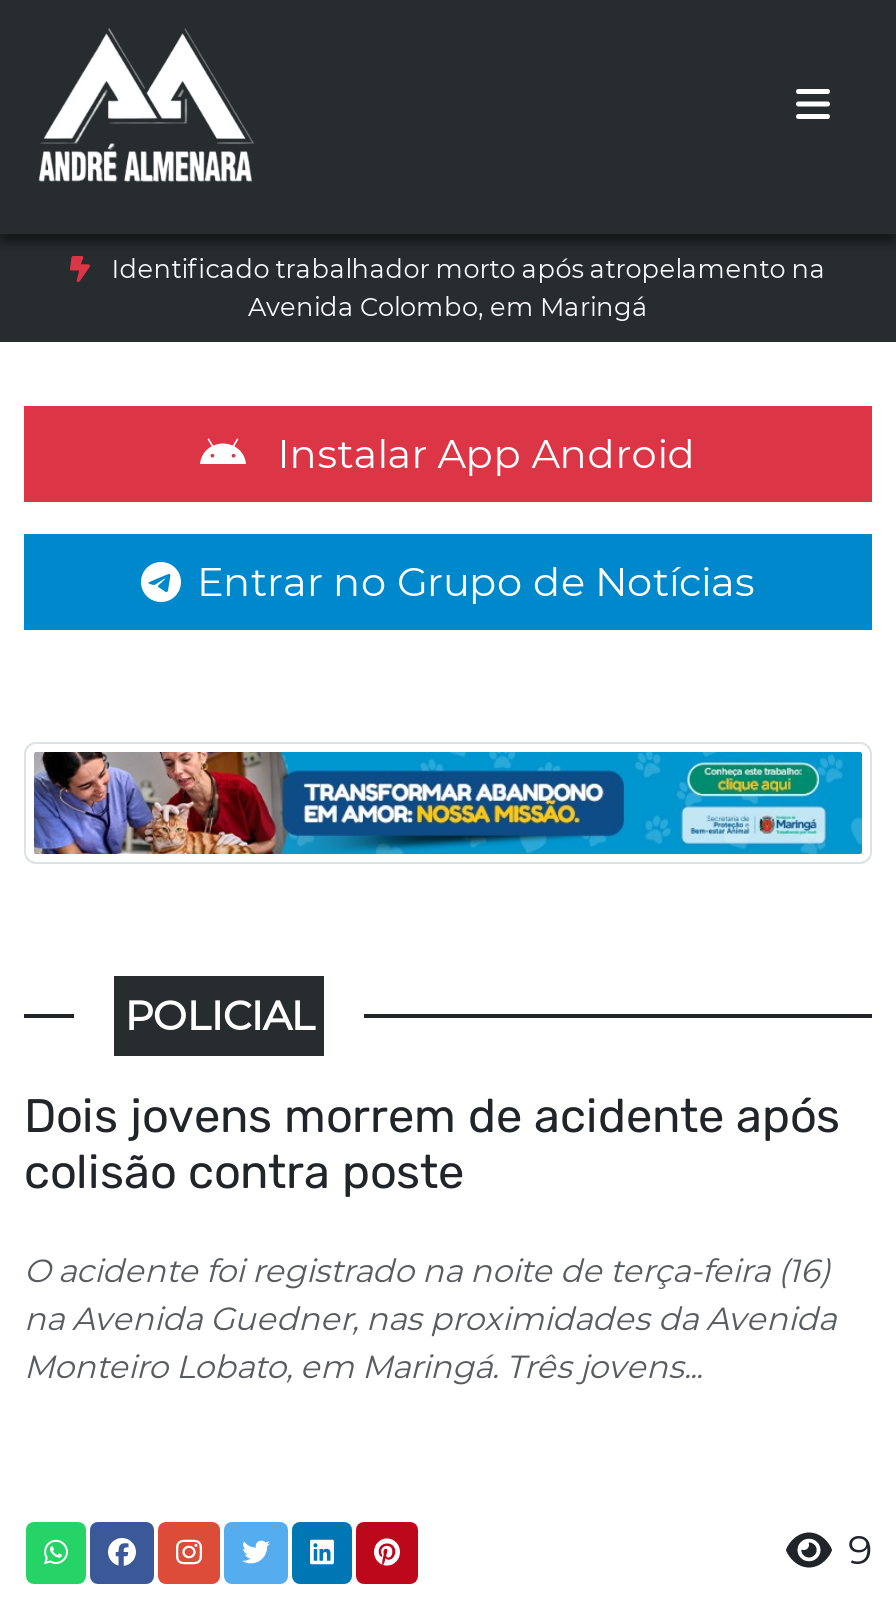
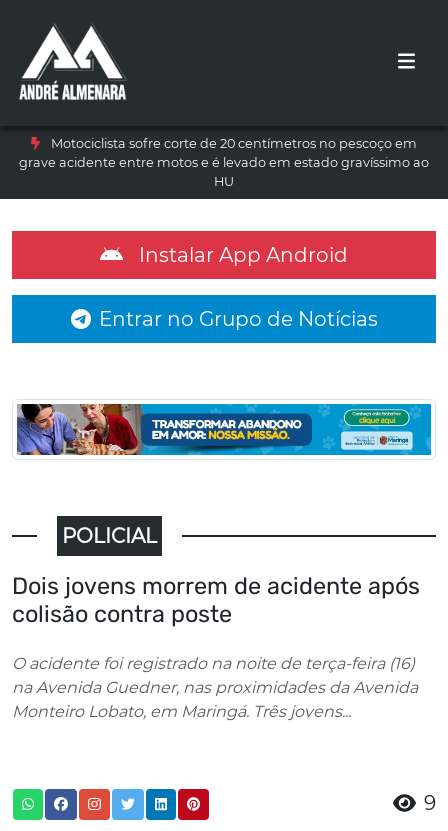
[112,254,826,322] Identificado trabalhador morto após atropelamento na | Avenida Colombo, em Maringá -> [19,136,429,189] Motociclista sofre corte de 20 centímetros no pescoço em | grave acidente entre motos e é levado em estado gravíssimo ao | HU

